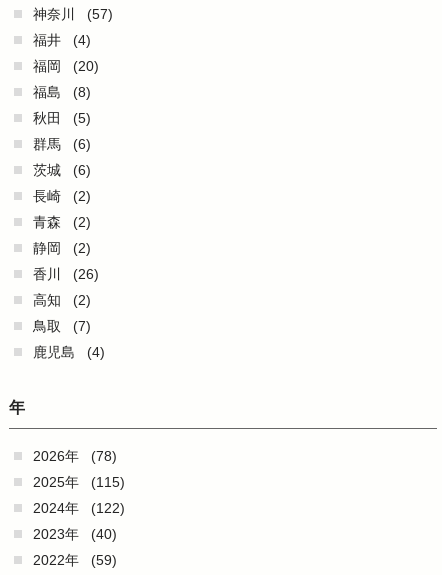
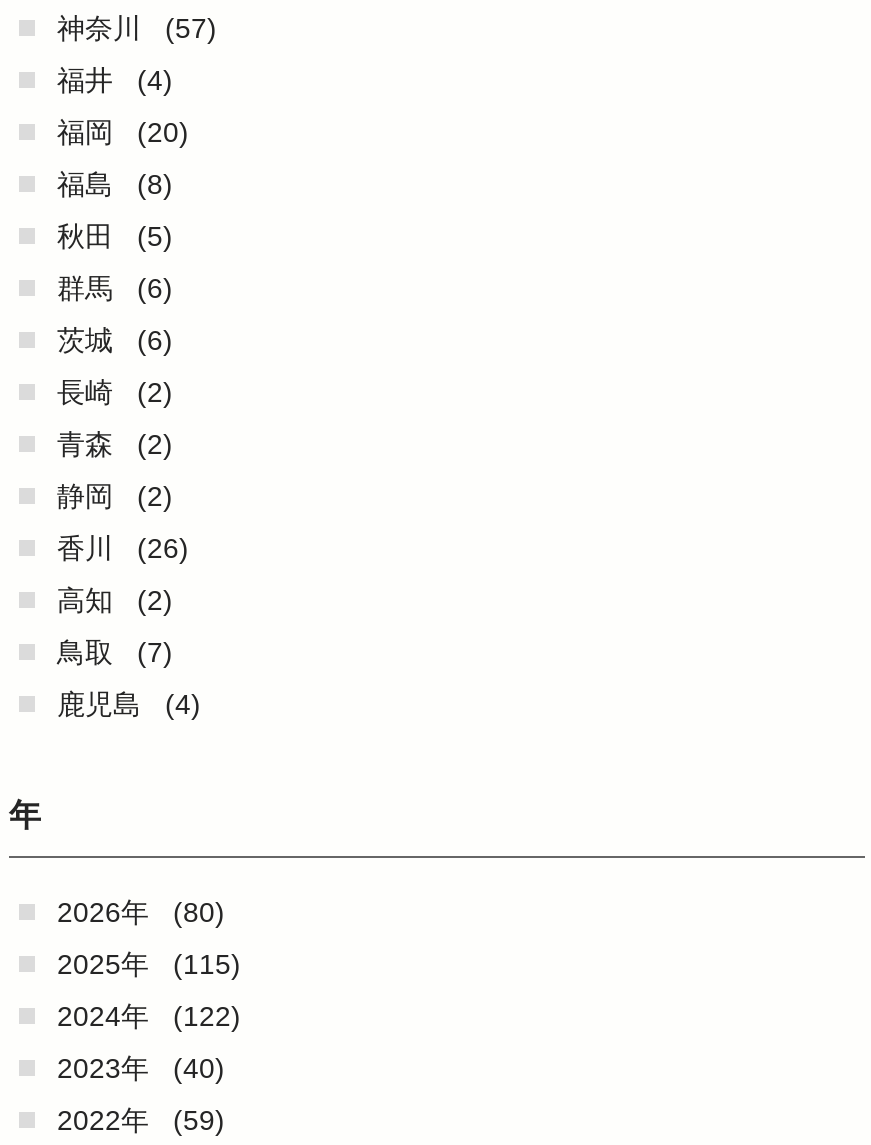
[33,448,117,464] 2026年 (78) -> [57,896,225,928] 2026年 (80)

